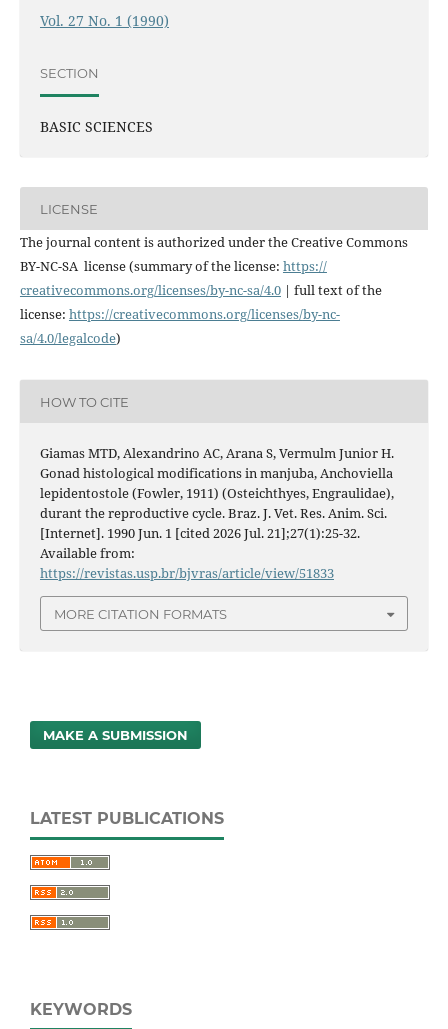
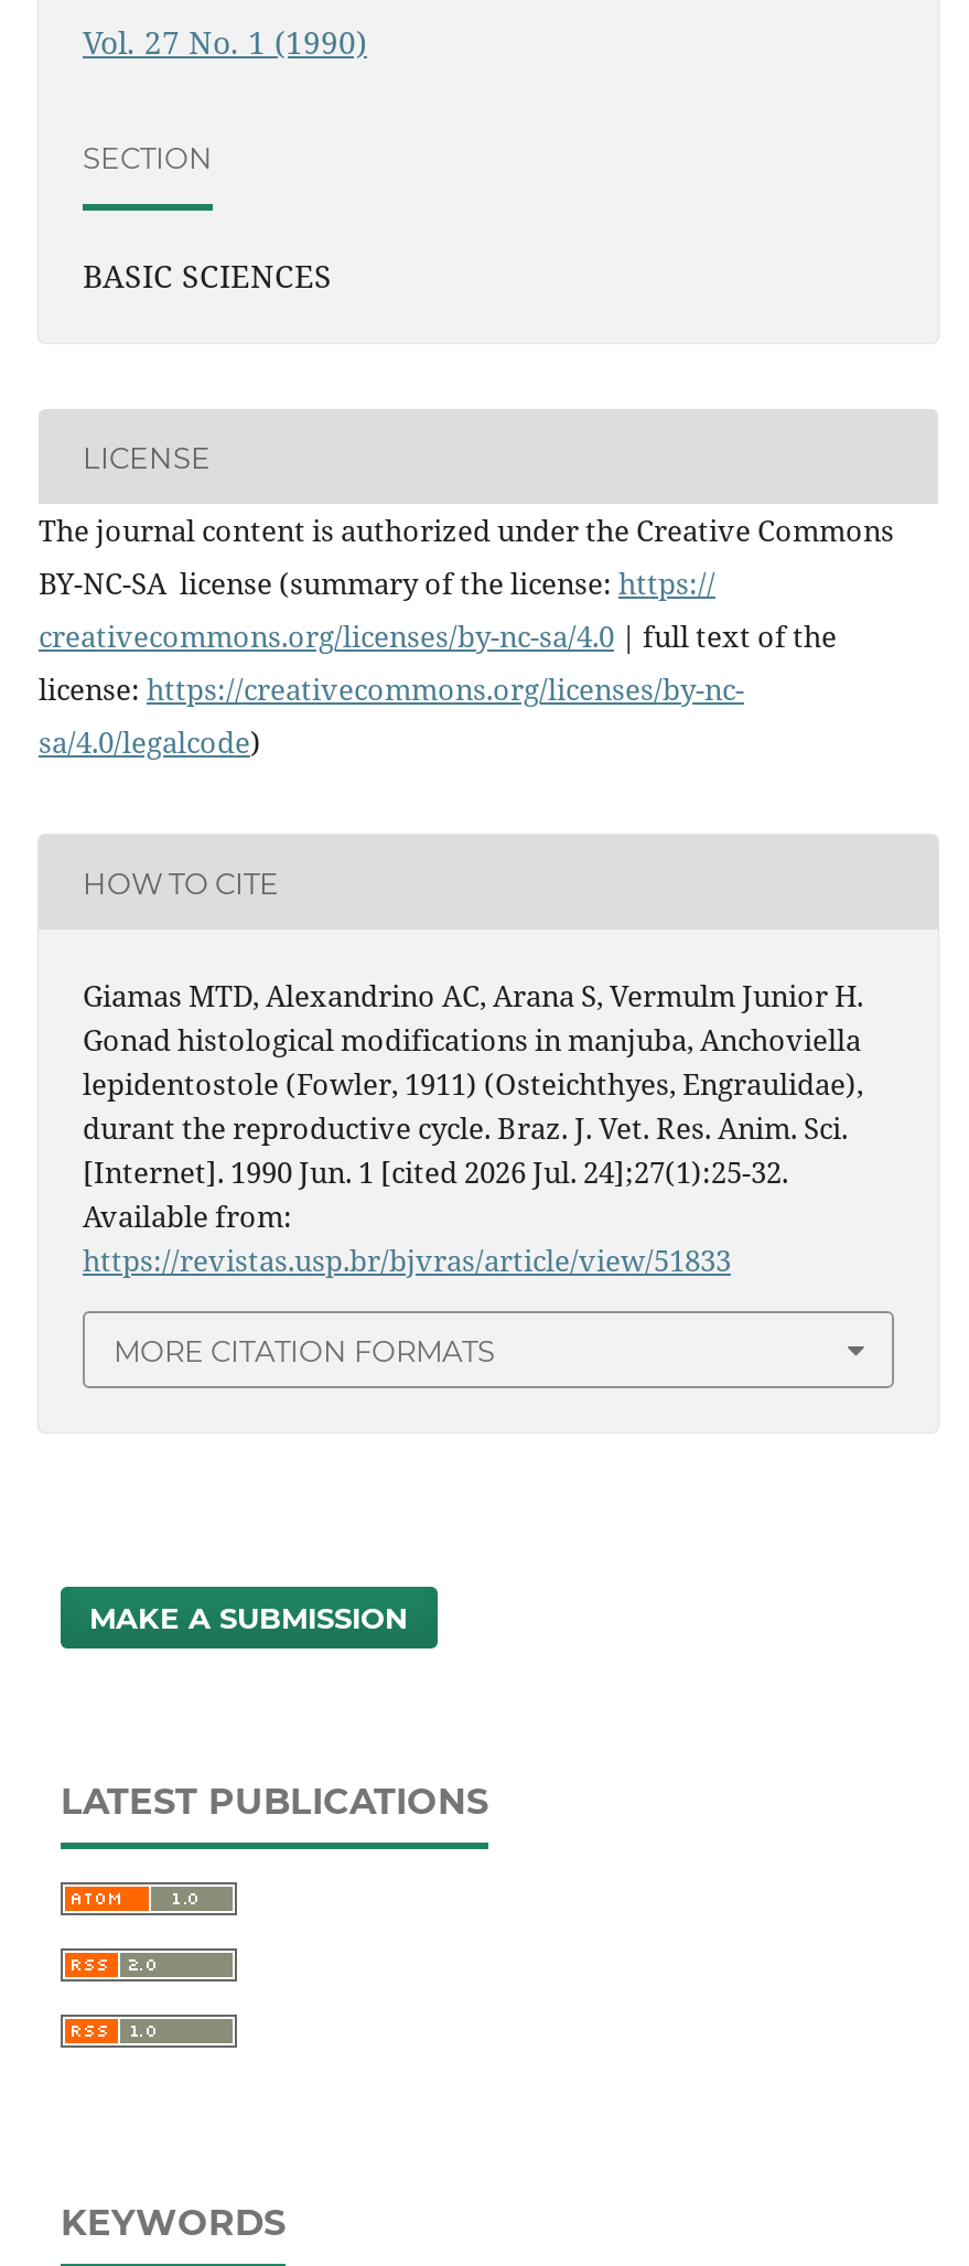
[40,524,360,542] [Internet]. 1990 Jun. 1 [cited 2026 Jul. 21];27(1):25-32. -> [83,1153,788,1193] [Internet]. 1990 Jun. 1 [cited 2026 Jul. 24];27(1):25-32.

